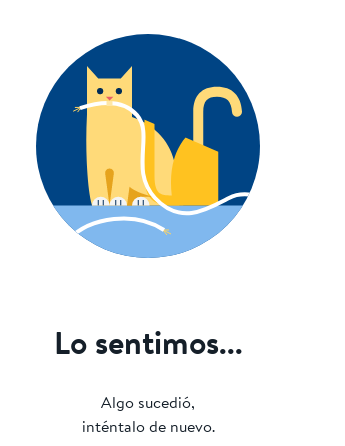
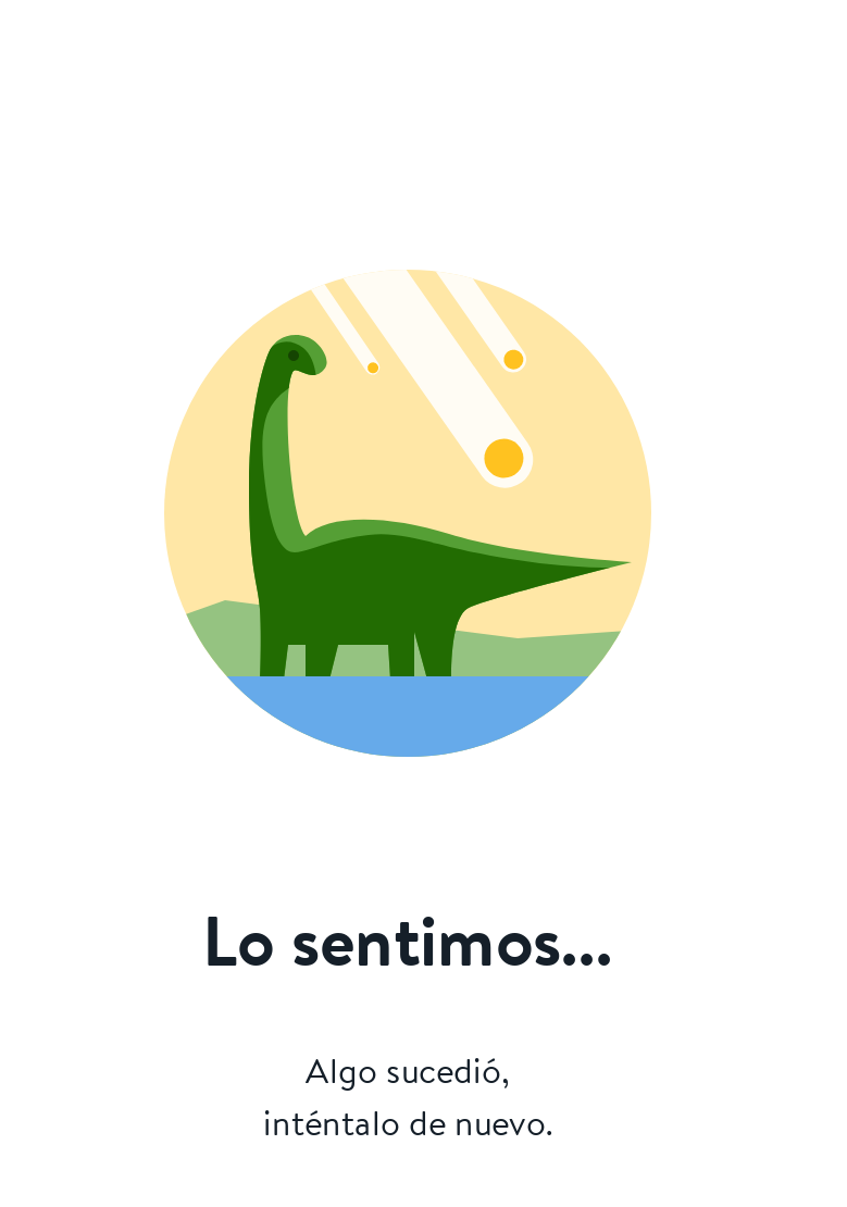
[35,33,261,236] [image] -> [164,270,651,707] [image]

